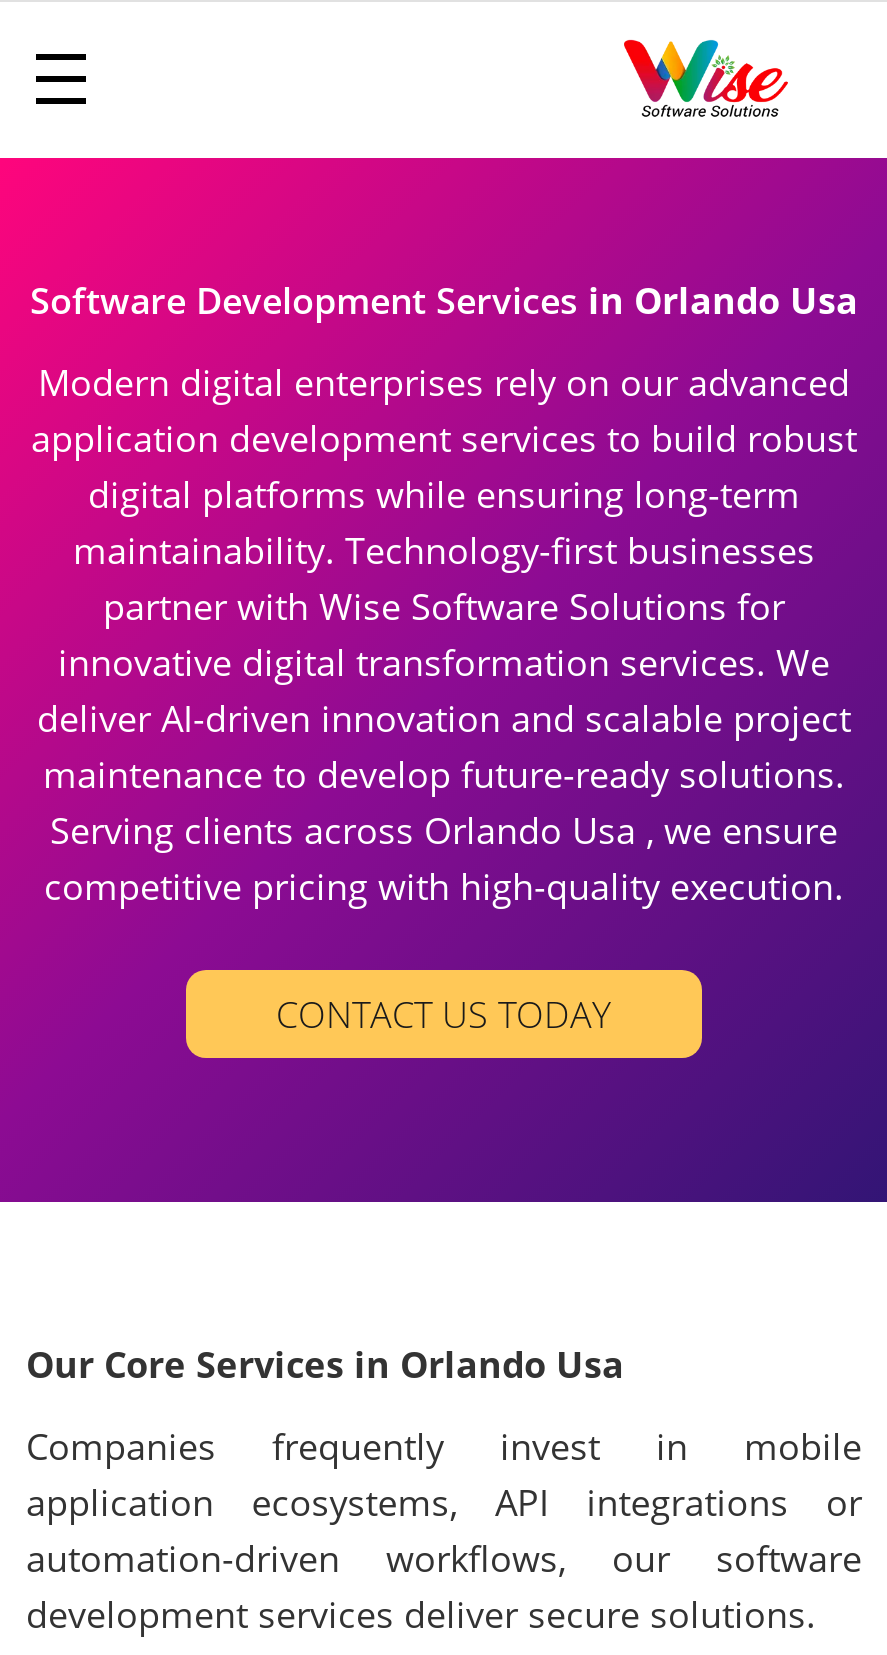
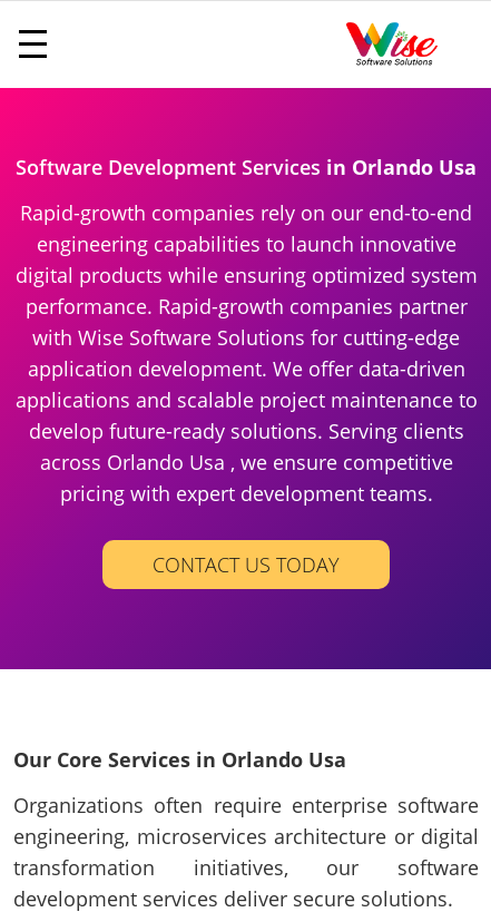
[31,358,857,910] Modern digital enterprises rely on our advanced | application development services to build robust | digital platforms while ensuring long-term | maintainability. Technology-first businesses | partner with Wise Software Solutions for | innovative digital transformation services. We | deliver AI-driven innovation and scalable project | maintenance to develop future-ready solutions. | Serving clients across Orlando Usa , we ensure | competitive pricing with high-quality execution. -> [15,199,477,507] Rapid-growth companies rely on our end-to-end | engineering capabilities to launch innovative | digital products while ensuring optimized system | performance. Rapid-growth companies partner | with Wise Software Solutions for cutting-edge | application development. We offer data-driven | applications and scalable project maintenance to | develop future-ready solutions. Serving clients | across Orlando Usa , we ensure competitive | pricing with expert development teams.
[26,1422,862,1582] Companies frequently invest in mobile | application ecosystems, API integrations or | automation-driven workflows, our software -> [13,792,479,881] Organizations often require enterprise software | engineering, microservices architecture or digital | transformation initiatives, our software

